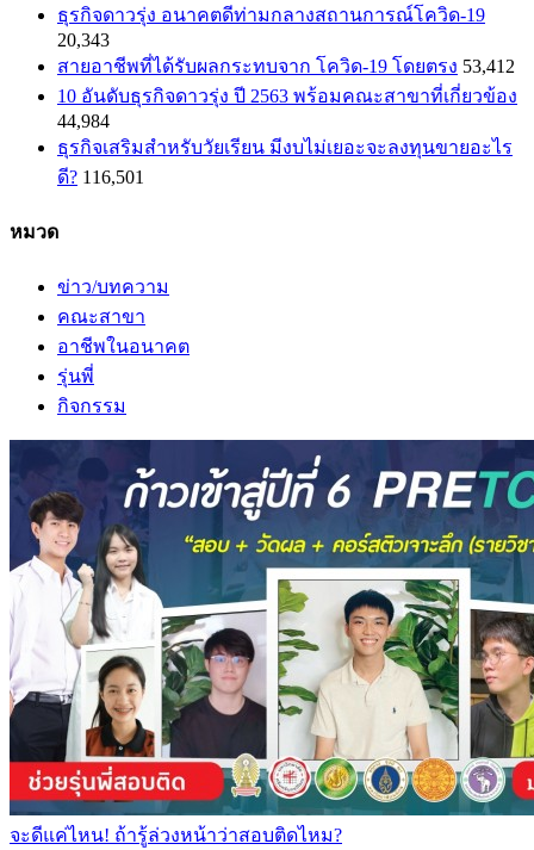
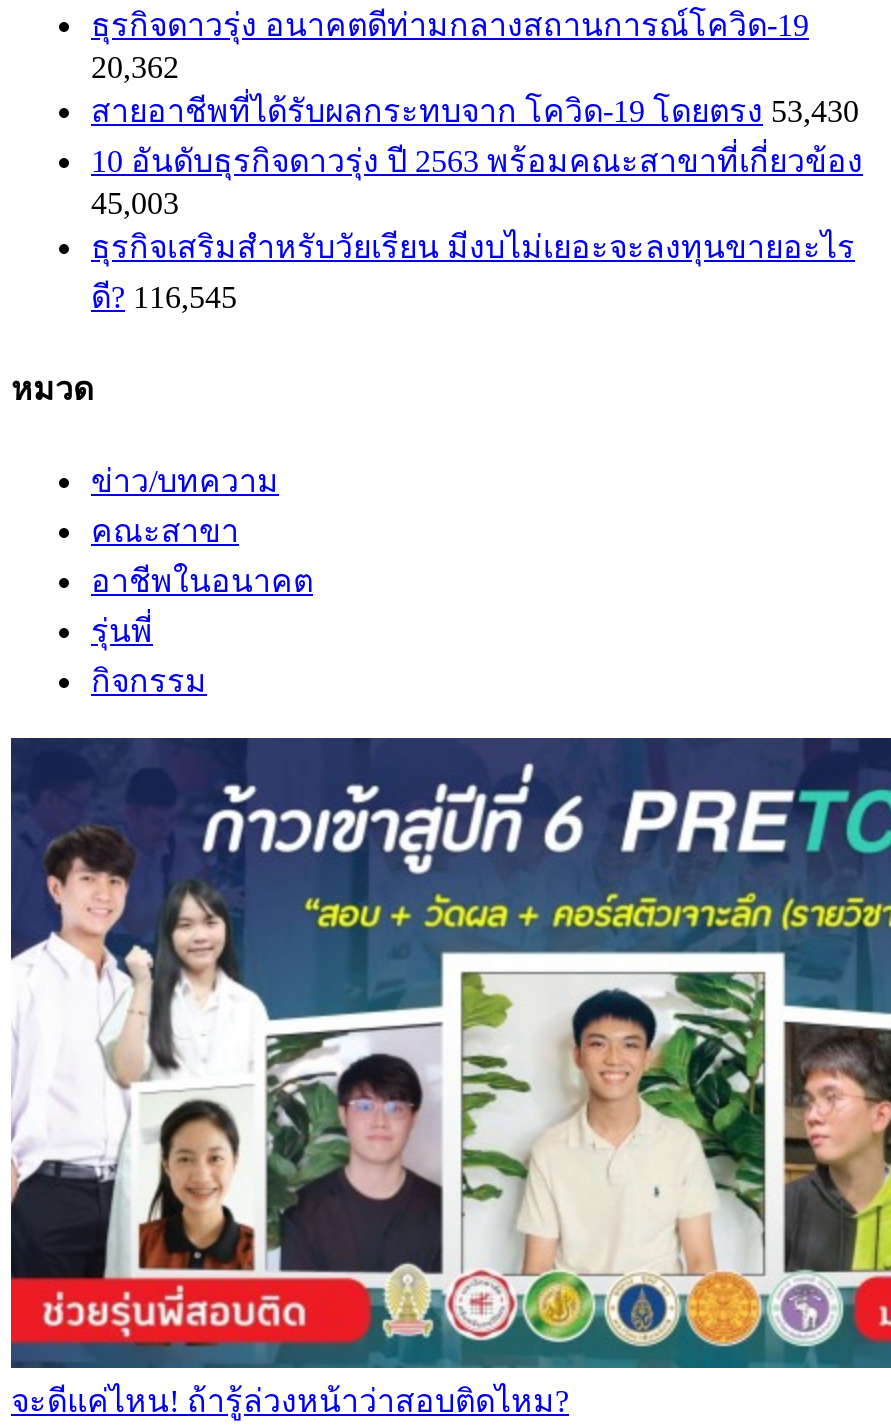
[57,29,110,50] 20,343 -> [91,49,179,83] 20,362
[57,56,515,76] สายอาชีพที่ได้รับผลกระทบจาก โควิด-19 โดยตรง 53,412 -> [91,93,859,127] สายอาชีพที่ได้รับผลกระทบจาก โควิด-19 โดยตรง 53,430
[57,110,110,131] 44,984 -> [91,185,179,219] 45,003
[57,166,144,187] ดี? 116,501 -> [91,279,237,313] ดี? 116,545

